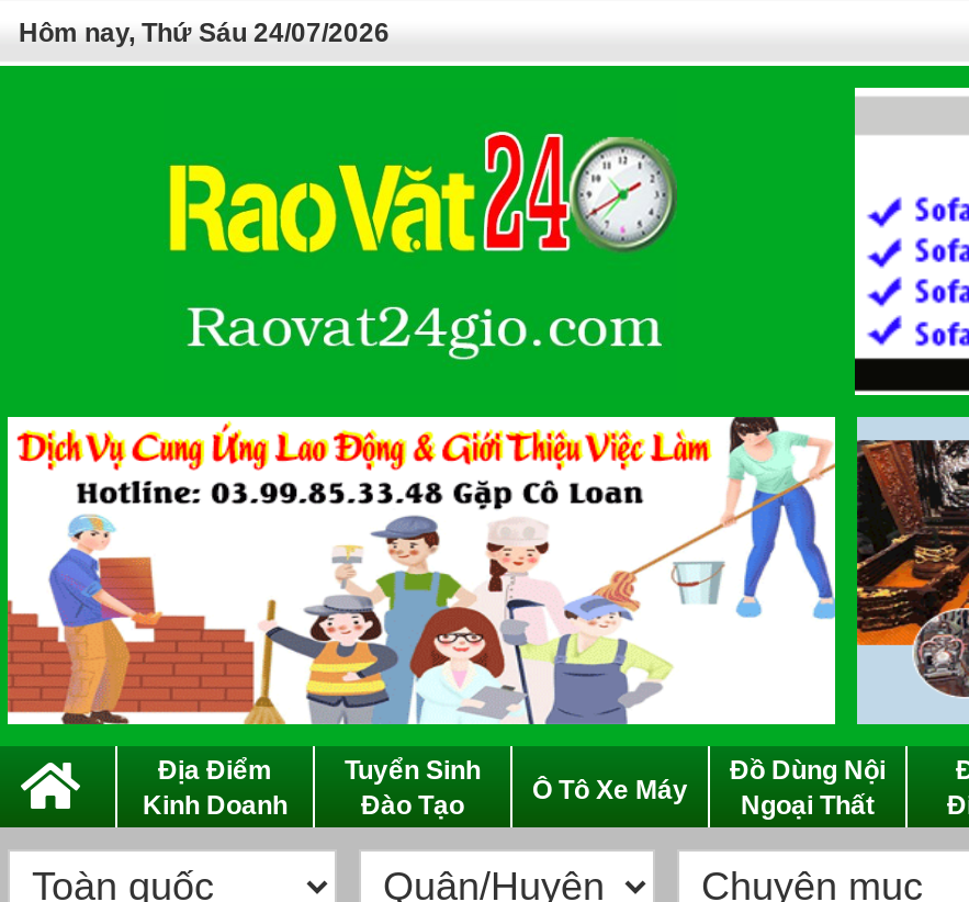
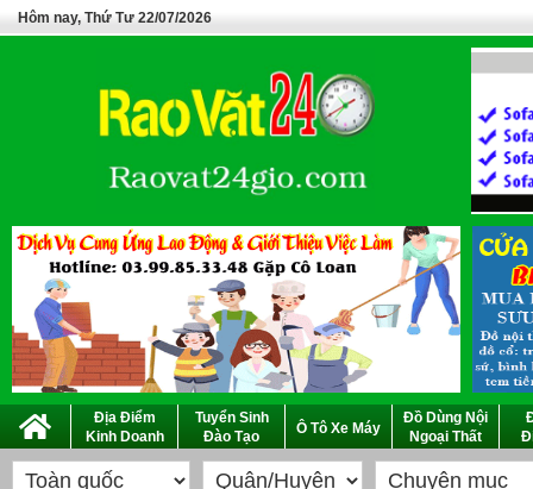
[19,18,390,48] Hôm nay, Thứ Sáu 24/07/2026 -> [18,10,212,26] Hôm nay, Thứ Tư 22/07/2026
[855,415,962,726] [image] -> [471,226,529,393] [image]

